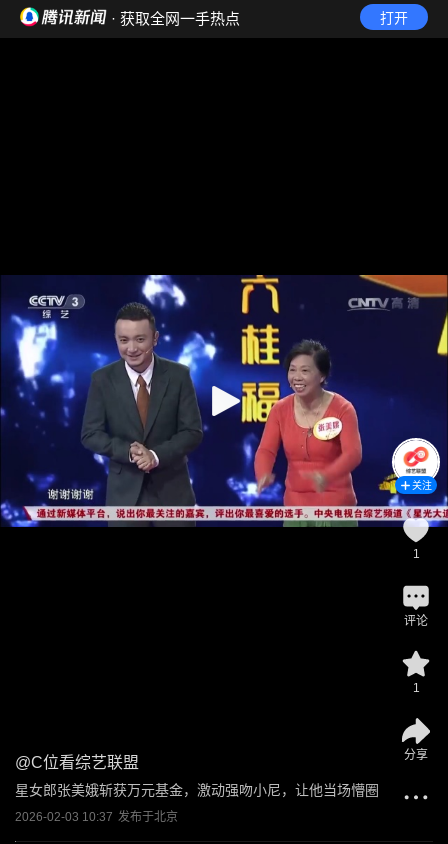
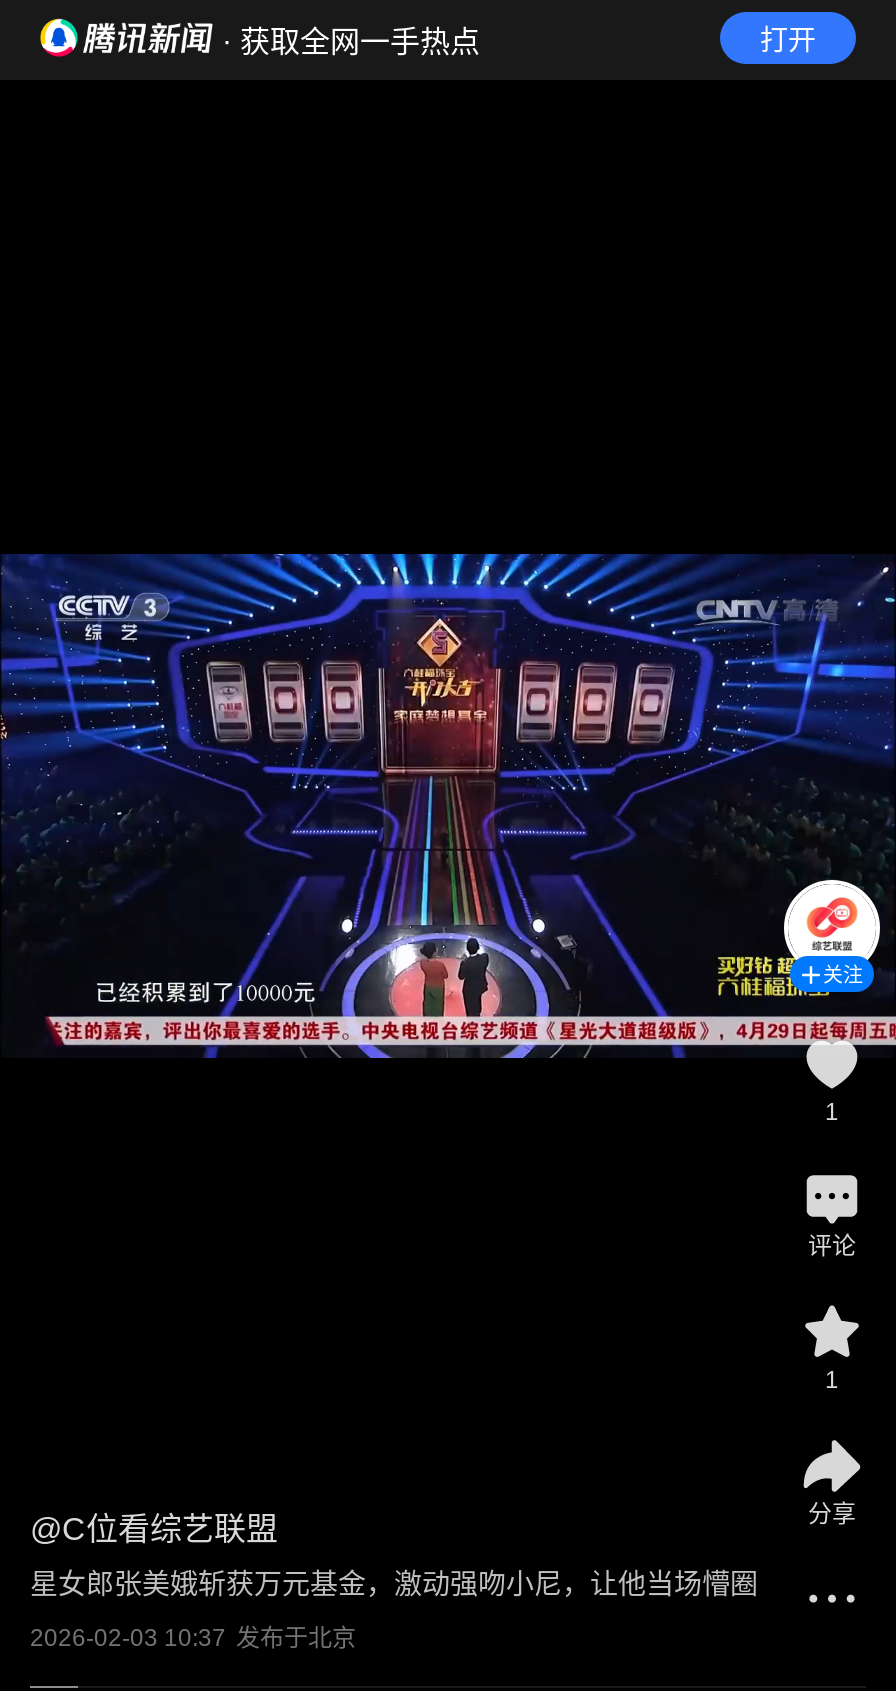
[3,274,445,528] [image] -> [6,552,890,1060] [image]

